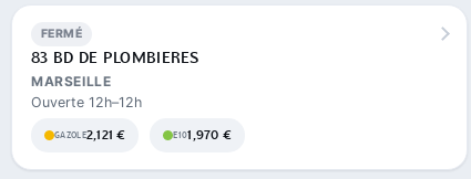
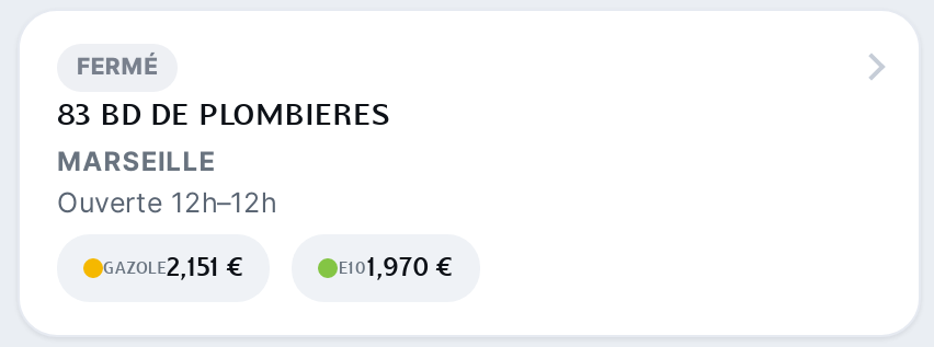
[54,126,126,145] GAZOLE2,121 € -> [103,249,244,287] GAZOLE2,151 €

